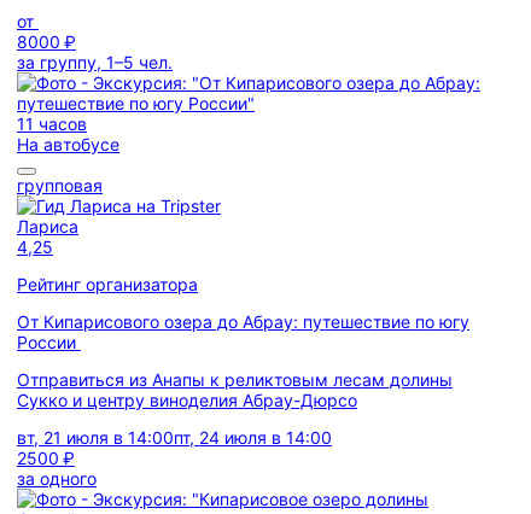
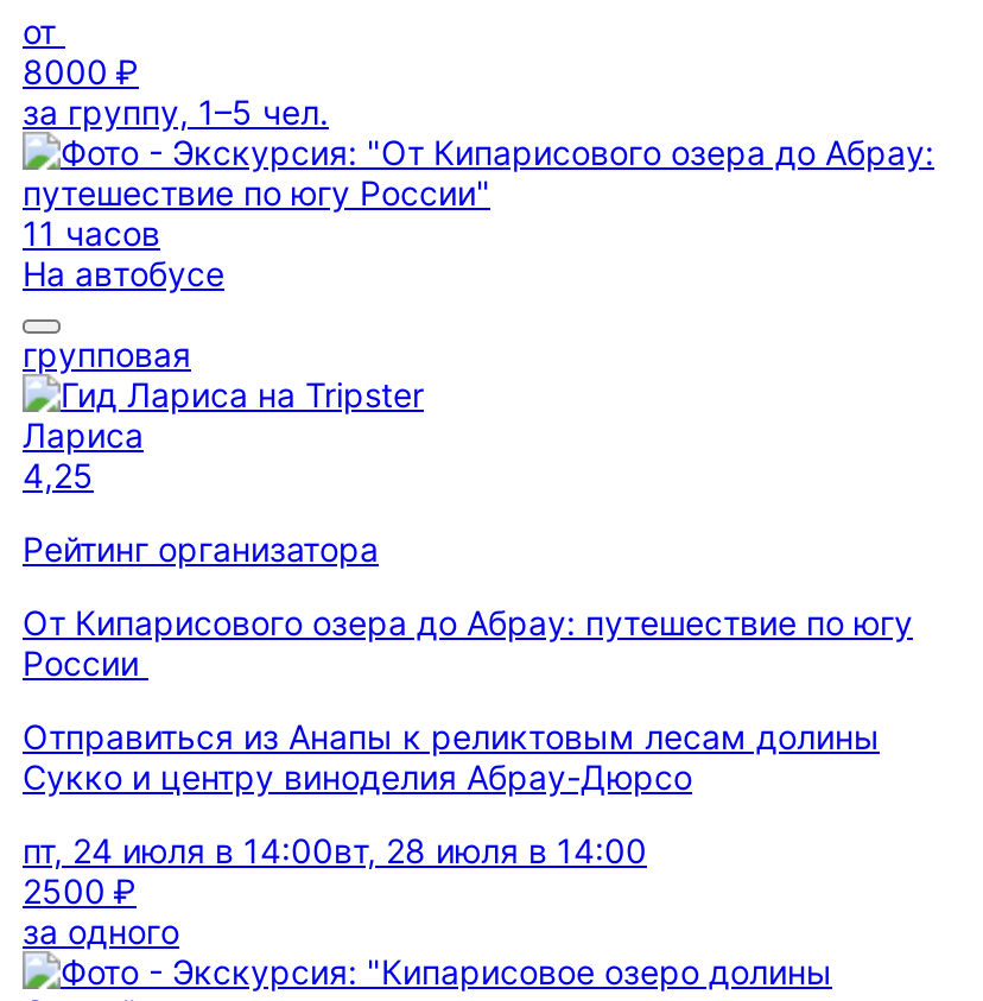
[17,427,332,448] вт, 21 июля в 14:00пт, 24 июля в 14:00 -> [23,830,647,870] пт, 24 июля в 14:00вт, 28 июля в 14:00

